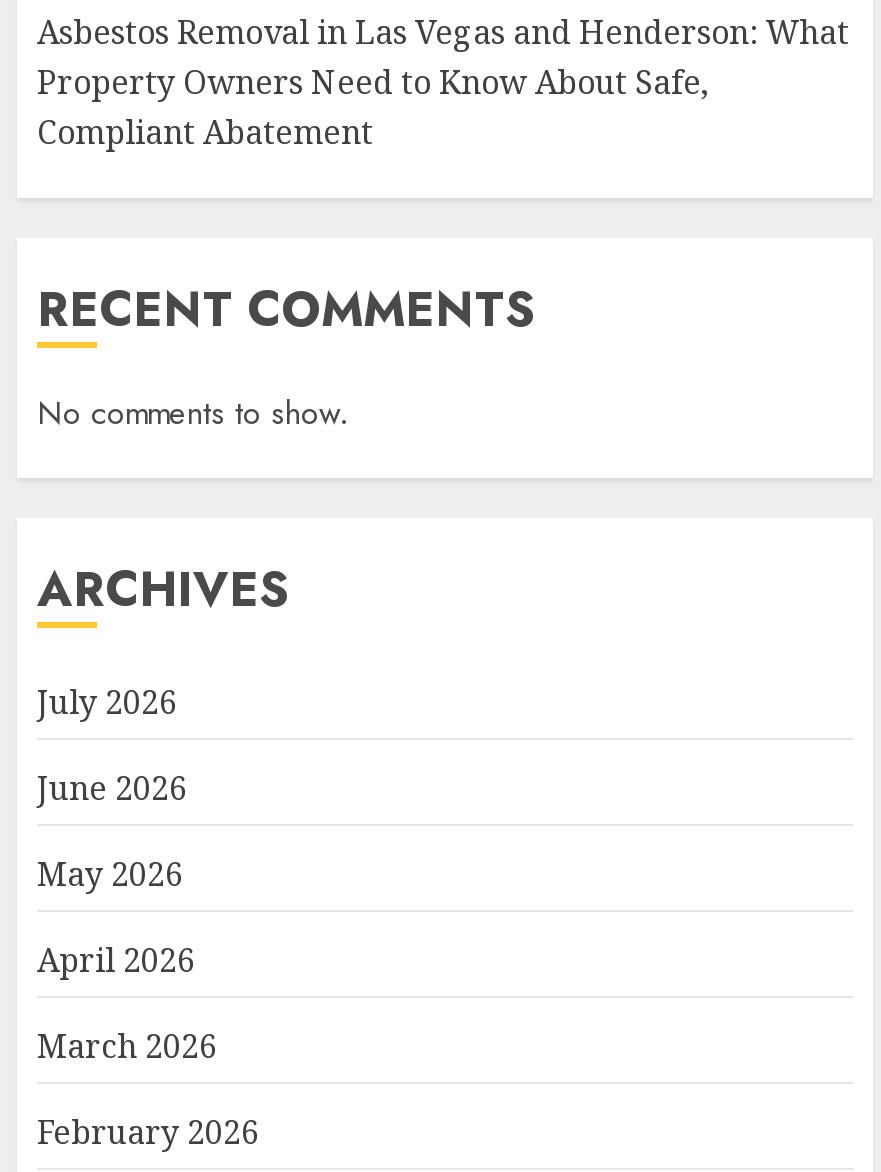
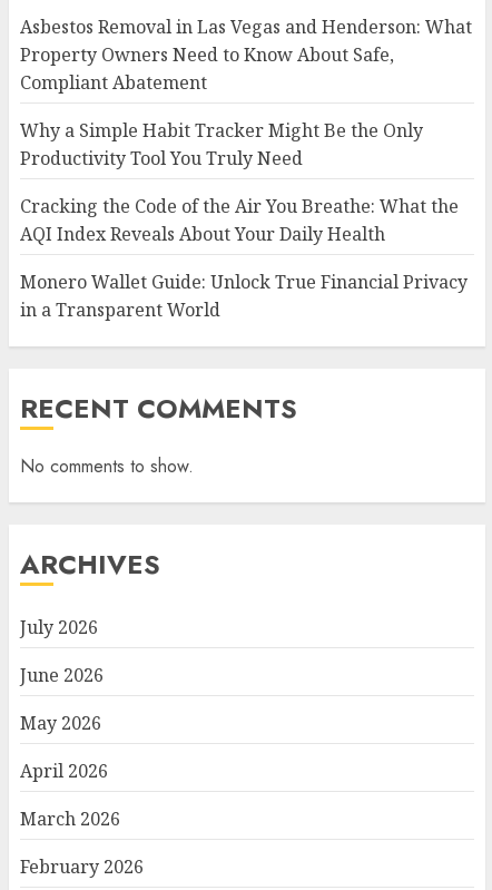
none -> [20,118,468,322] Why a Simple Habit Tracker Might Be the Only | Productivity Tool You Truly Need | Cracking the Code of the Air You Breathe: What the | AQI Index Reveals About Your Daily Health | Monero Wallet Guide: Unlock True Financial Privacy | in a Transparent World

